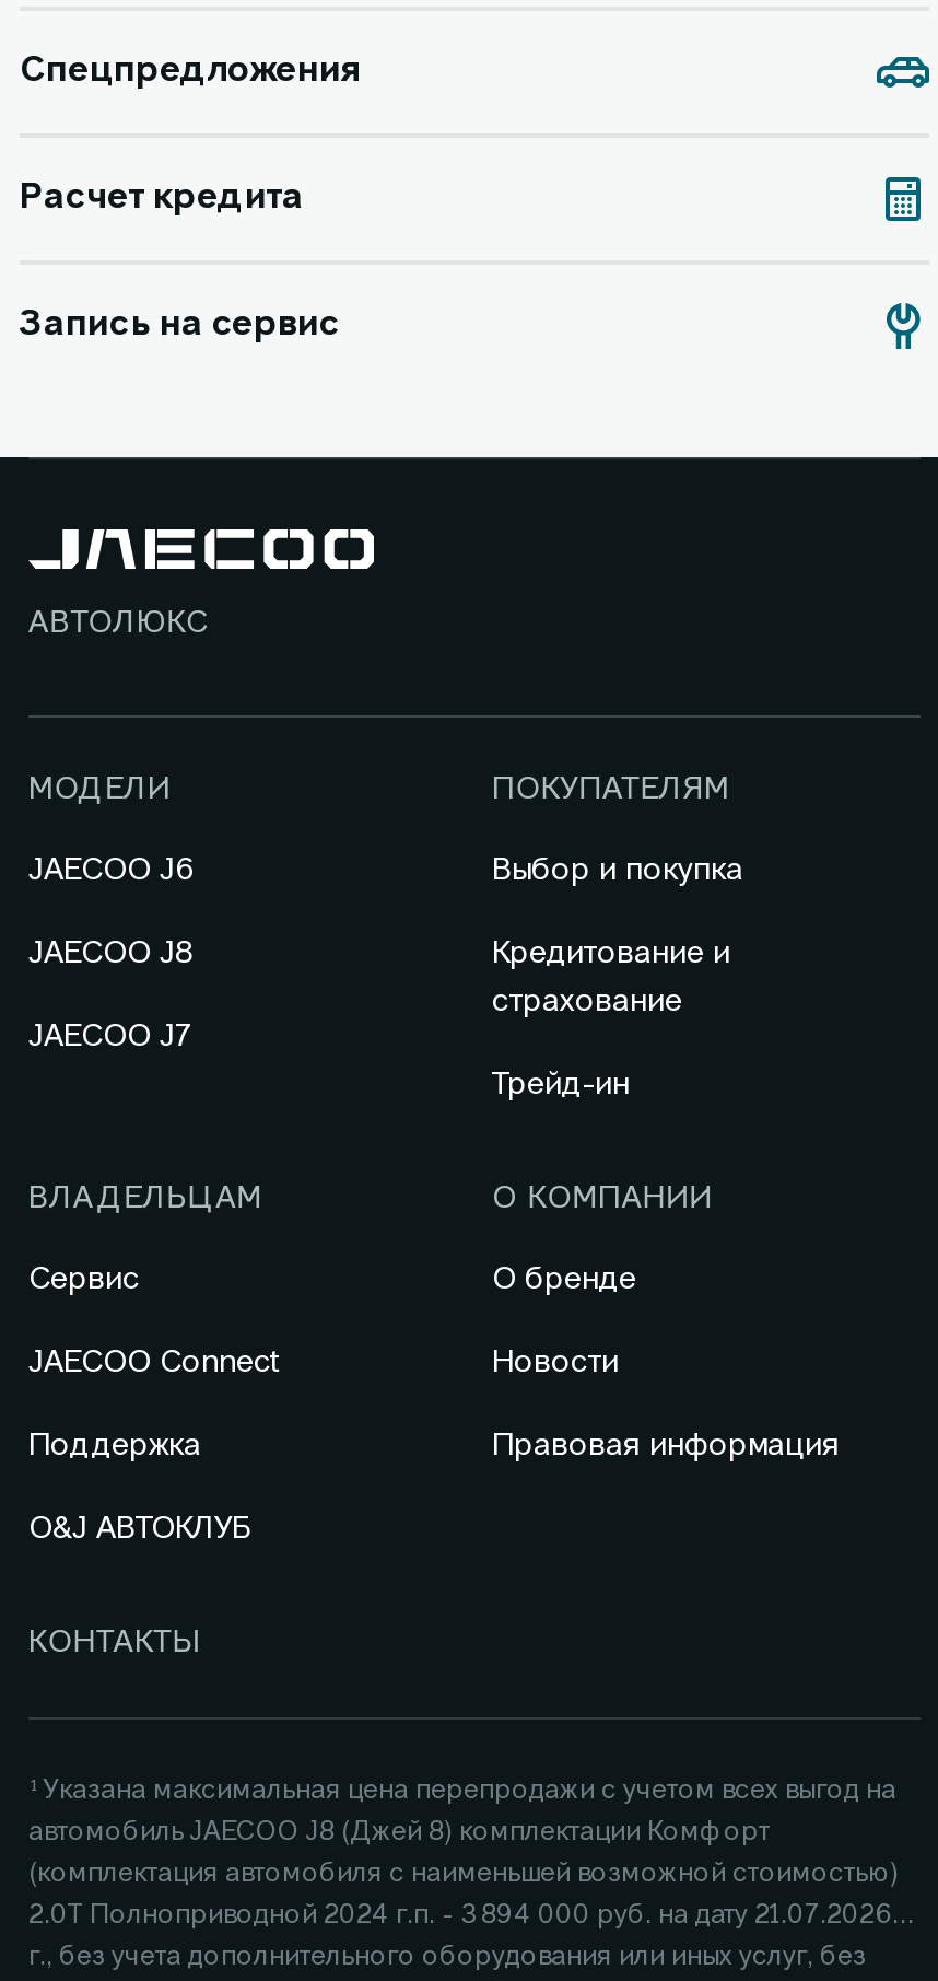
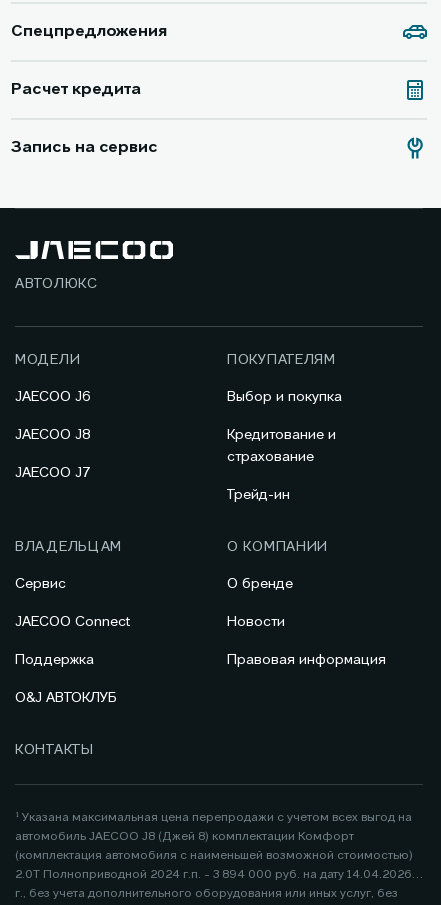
[28,1903,892,1930] 2.0Т Полноприводной 2024 г.п. - 3 894 000 руб. на дату 21.07.2026 -> [15,869,412,881] 2.0Т Полноприводной 2024 г.п. - 3 894 000 руб. на дату 14.04.2026

